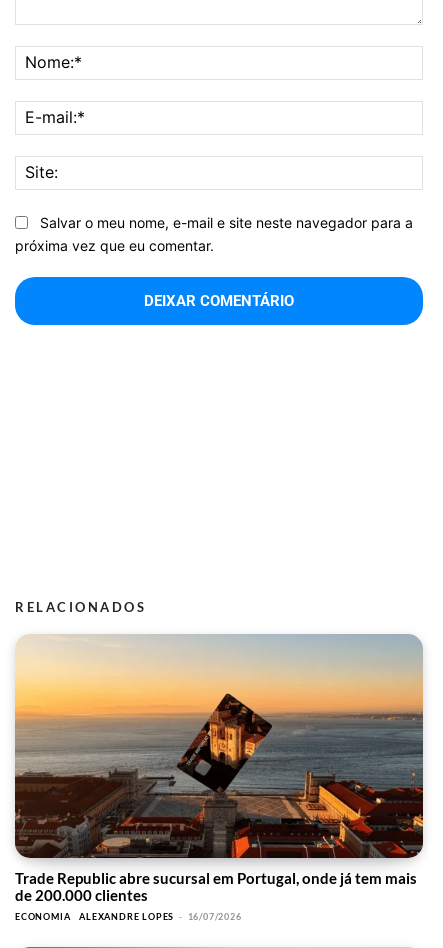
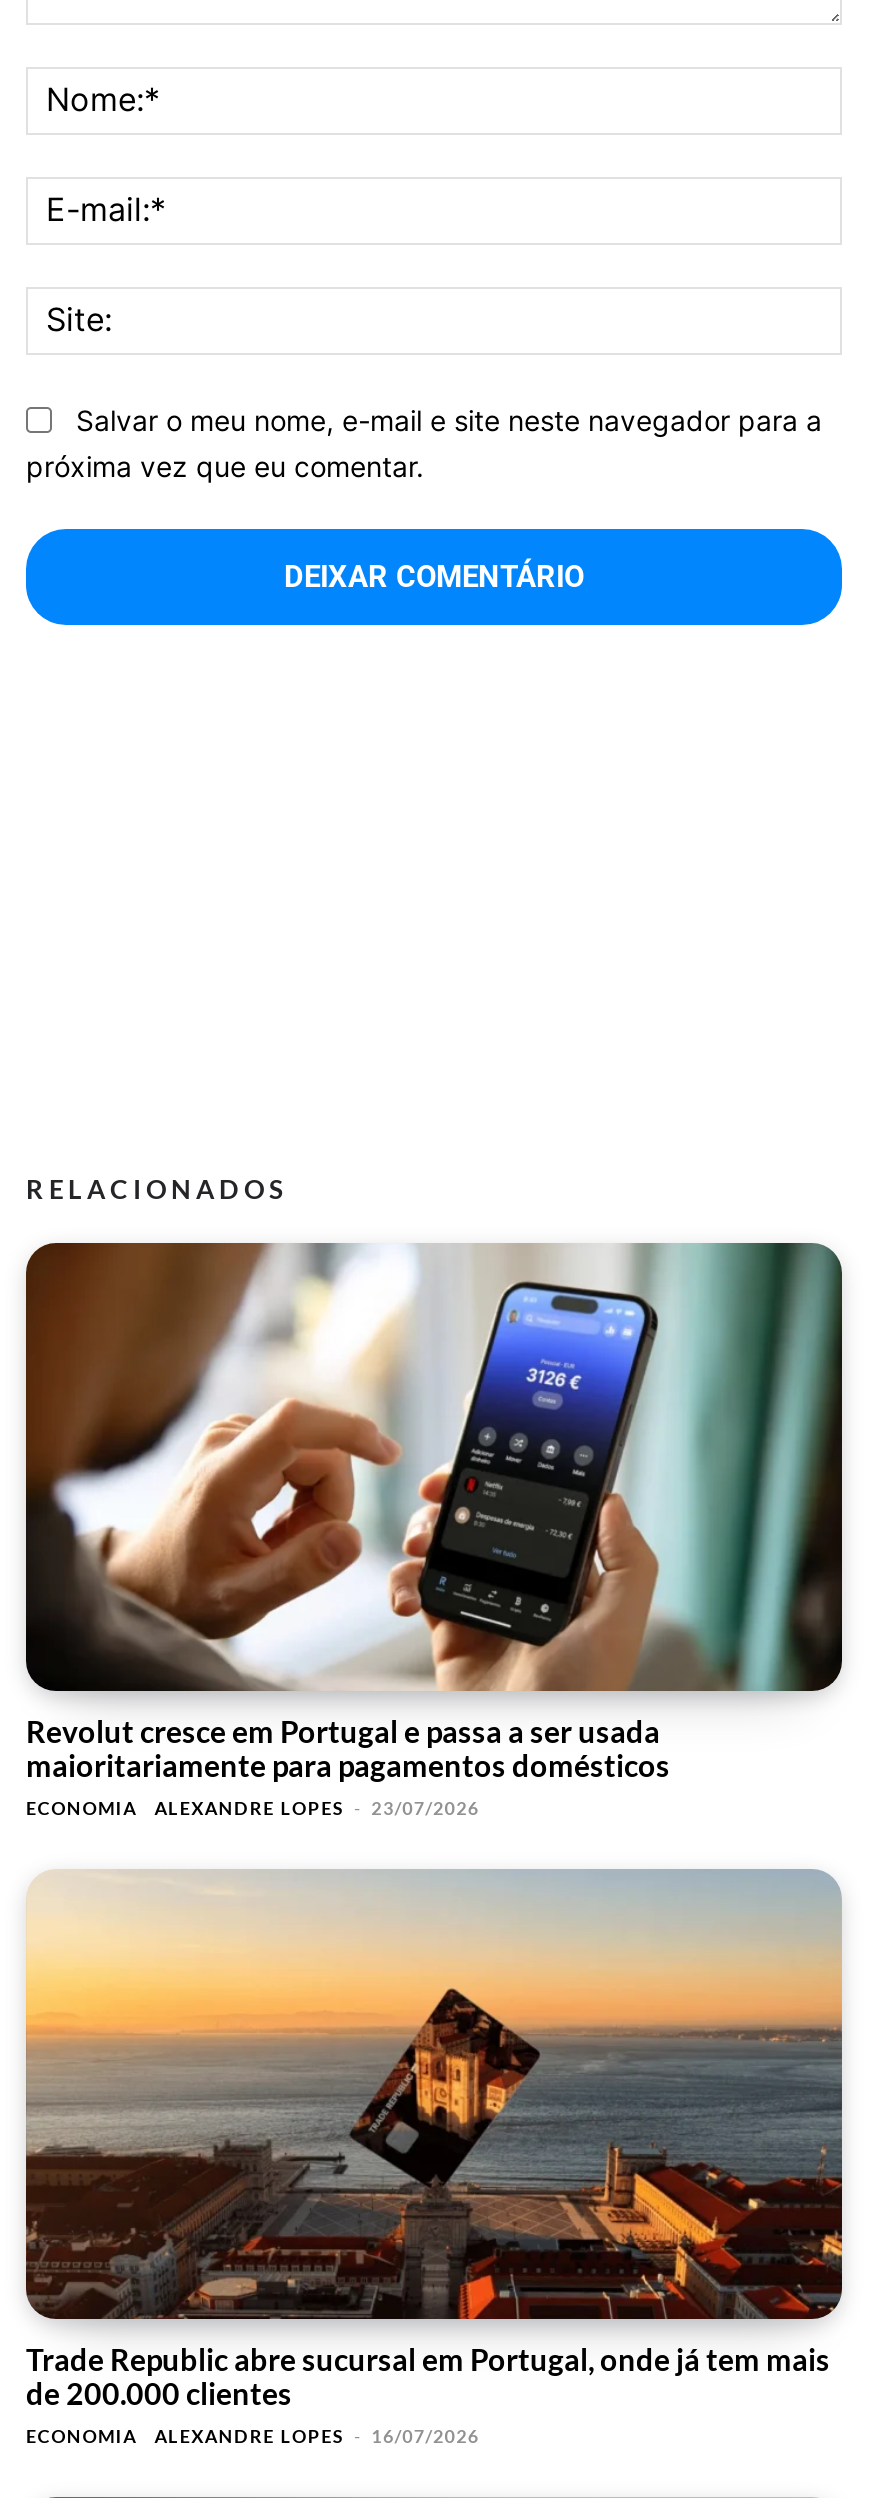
none -> [24,1241,844,1820] [image] | Revolut cresce em Portugal e passa a ser usada | maioritariamente para pagamentos domésticos | ECONOMIA | ALEXANDRE LOPES - 23/07/2026

